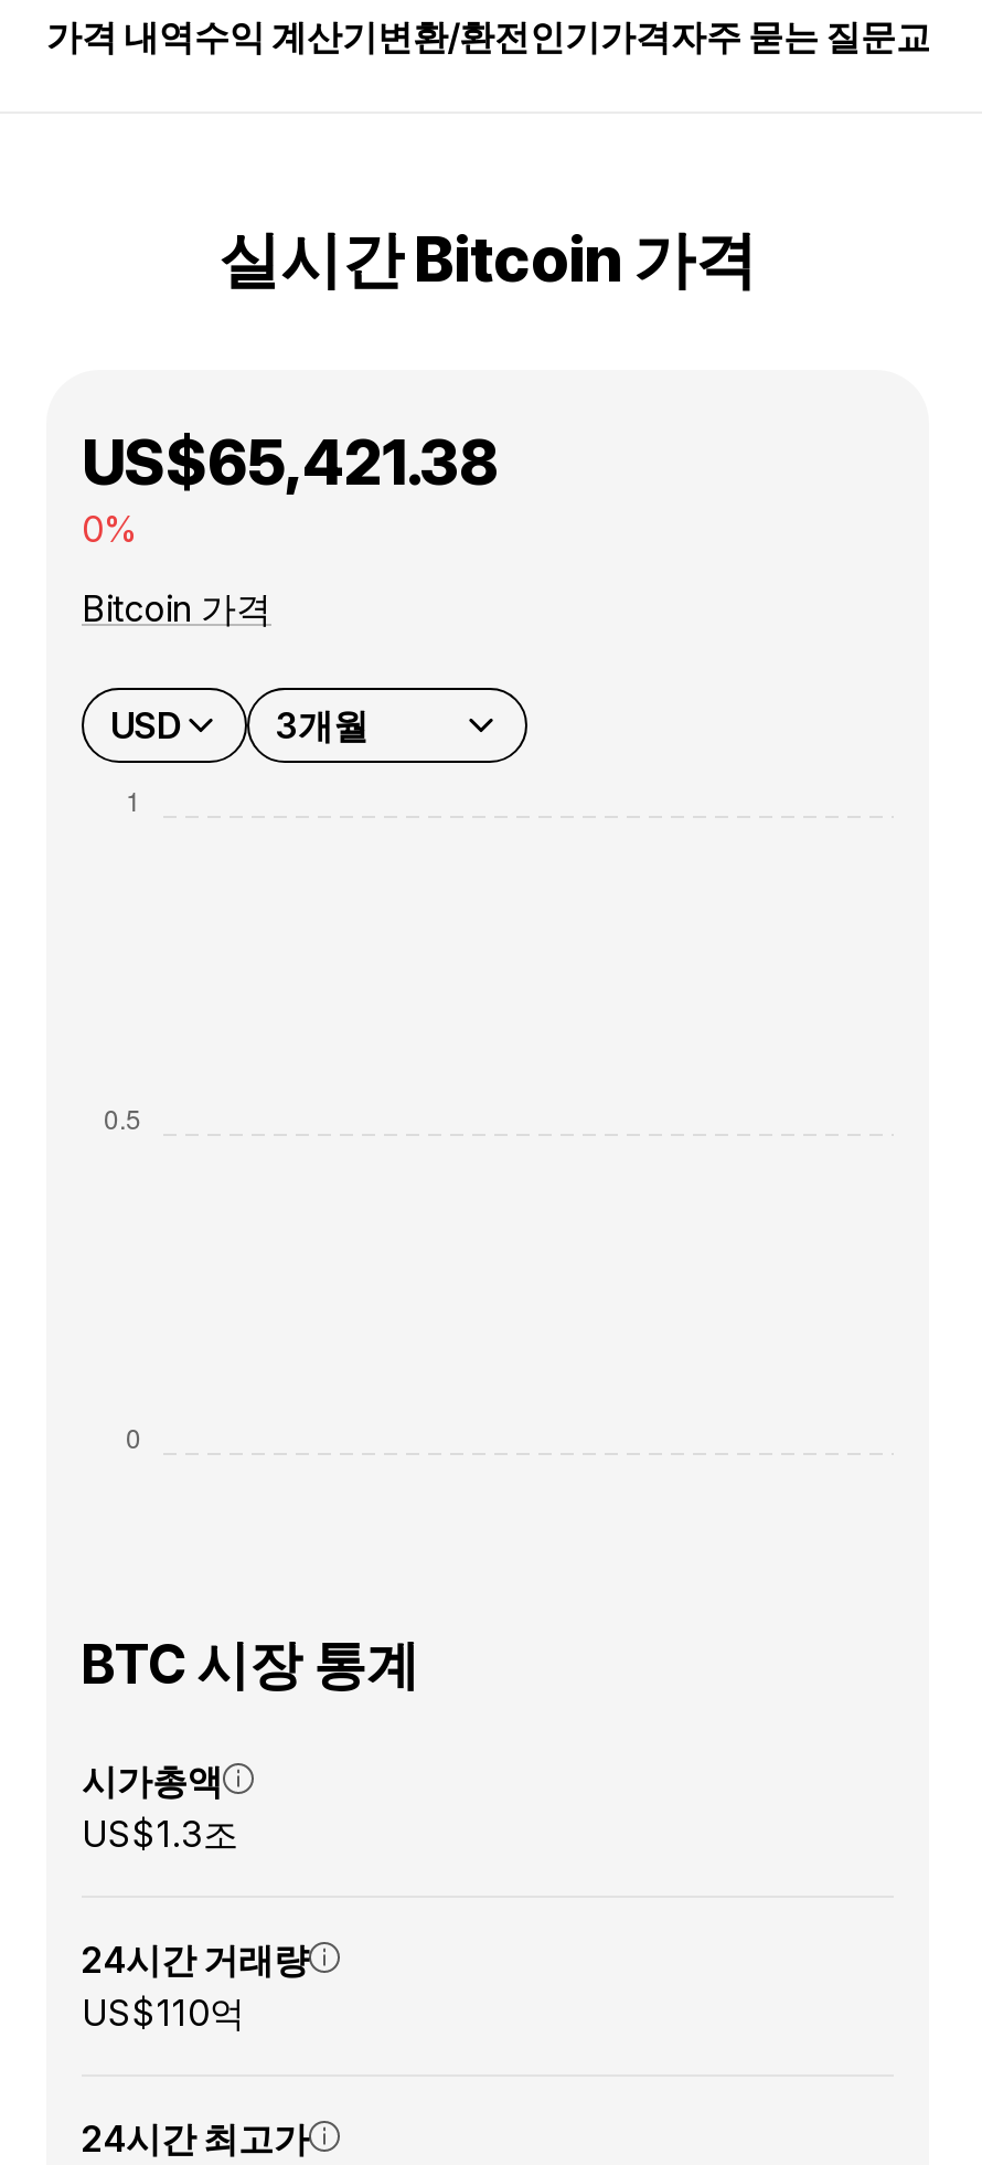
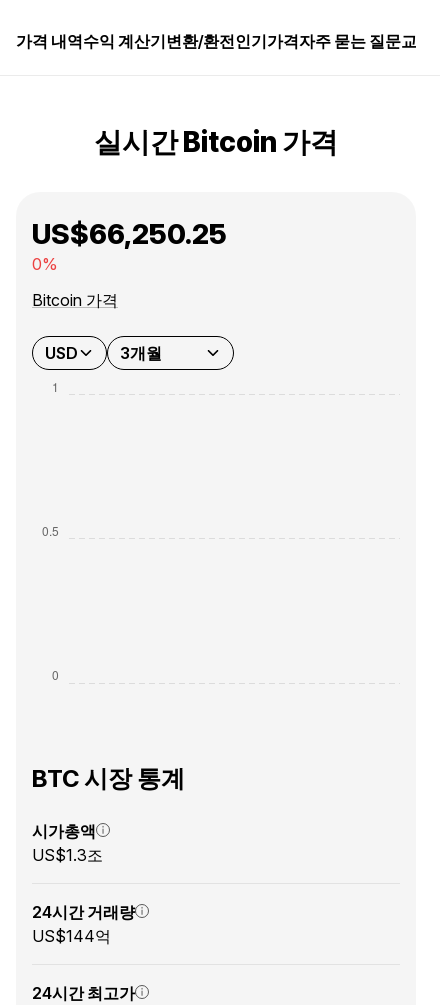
[82,425,499,500] US$65,421.38 -> [32,217,227,251] US$66,250.25
[82,1991,245,2035] US$110억 -> [32,926,111,946] US$144억

